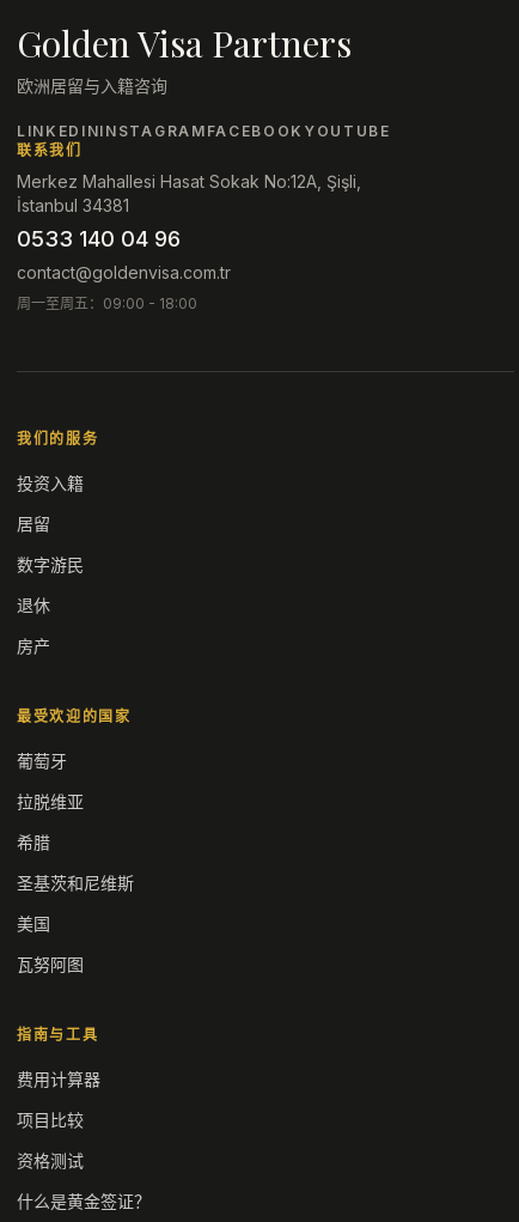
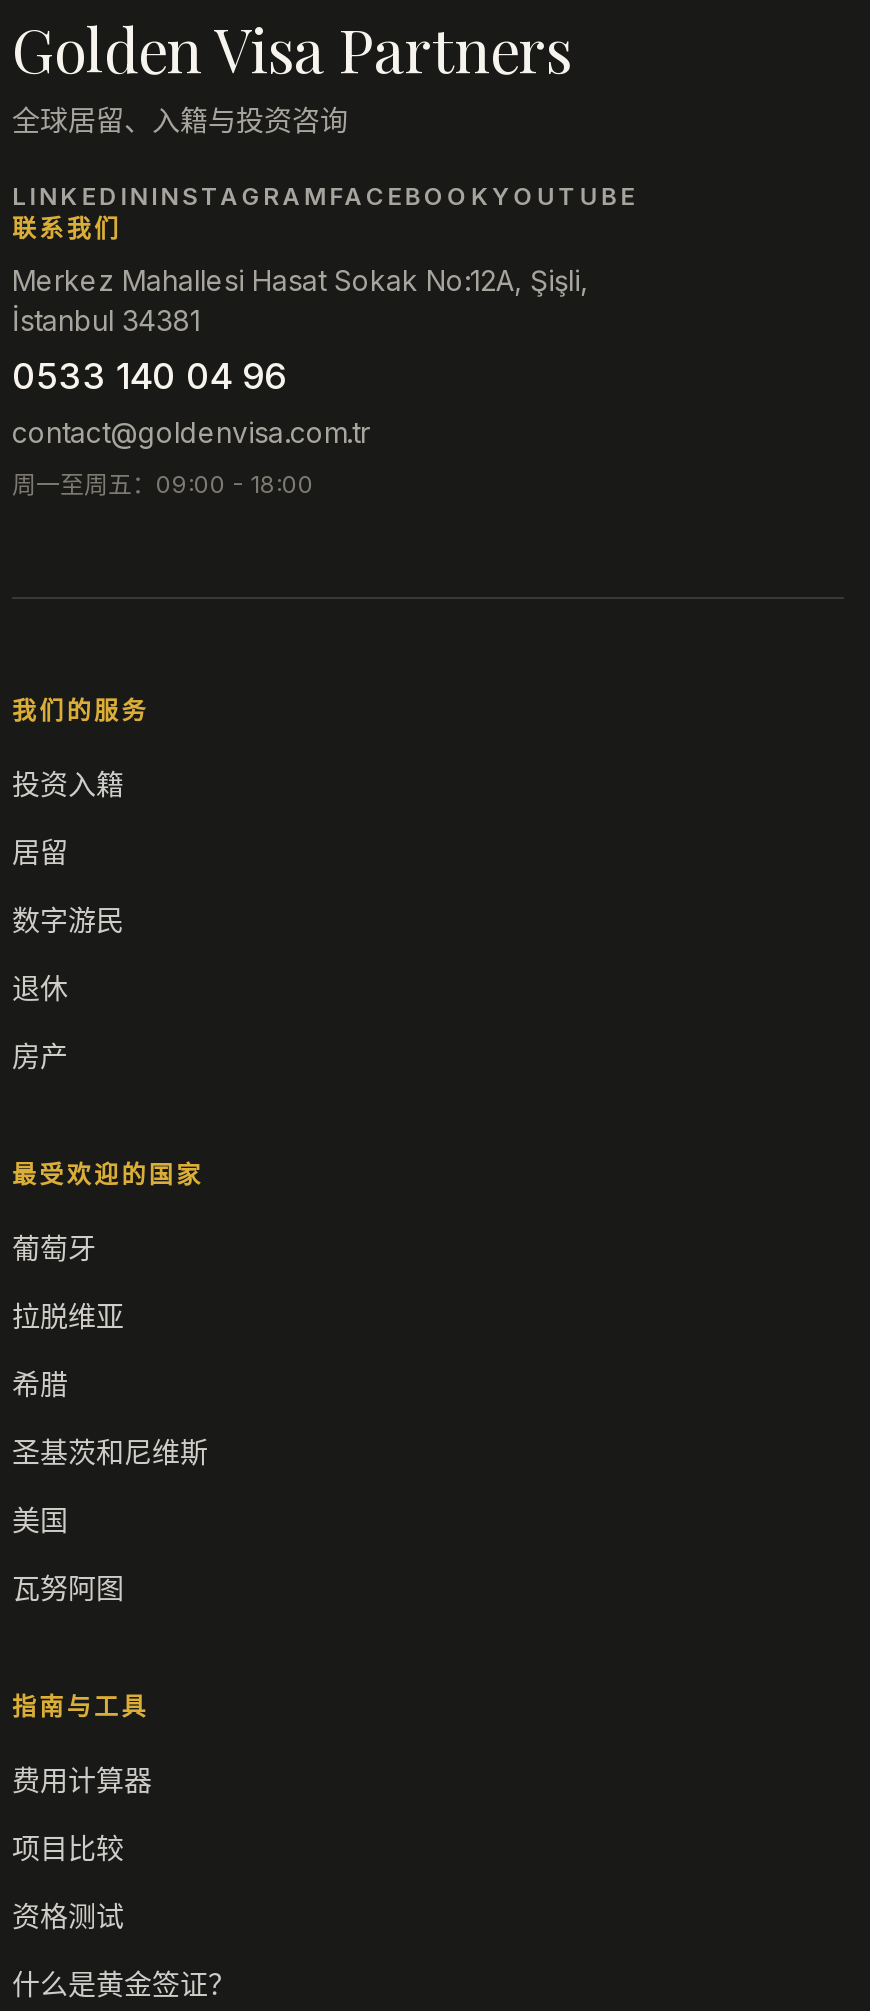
[17,75,167,96] 欧洲居留与入籍咨询 -> [12,103,348,137] 全球居留、入籍与投资咨询

